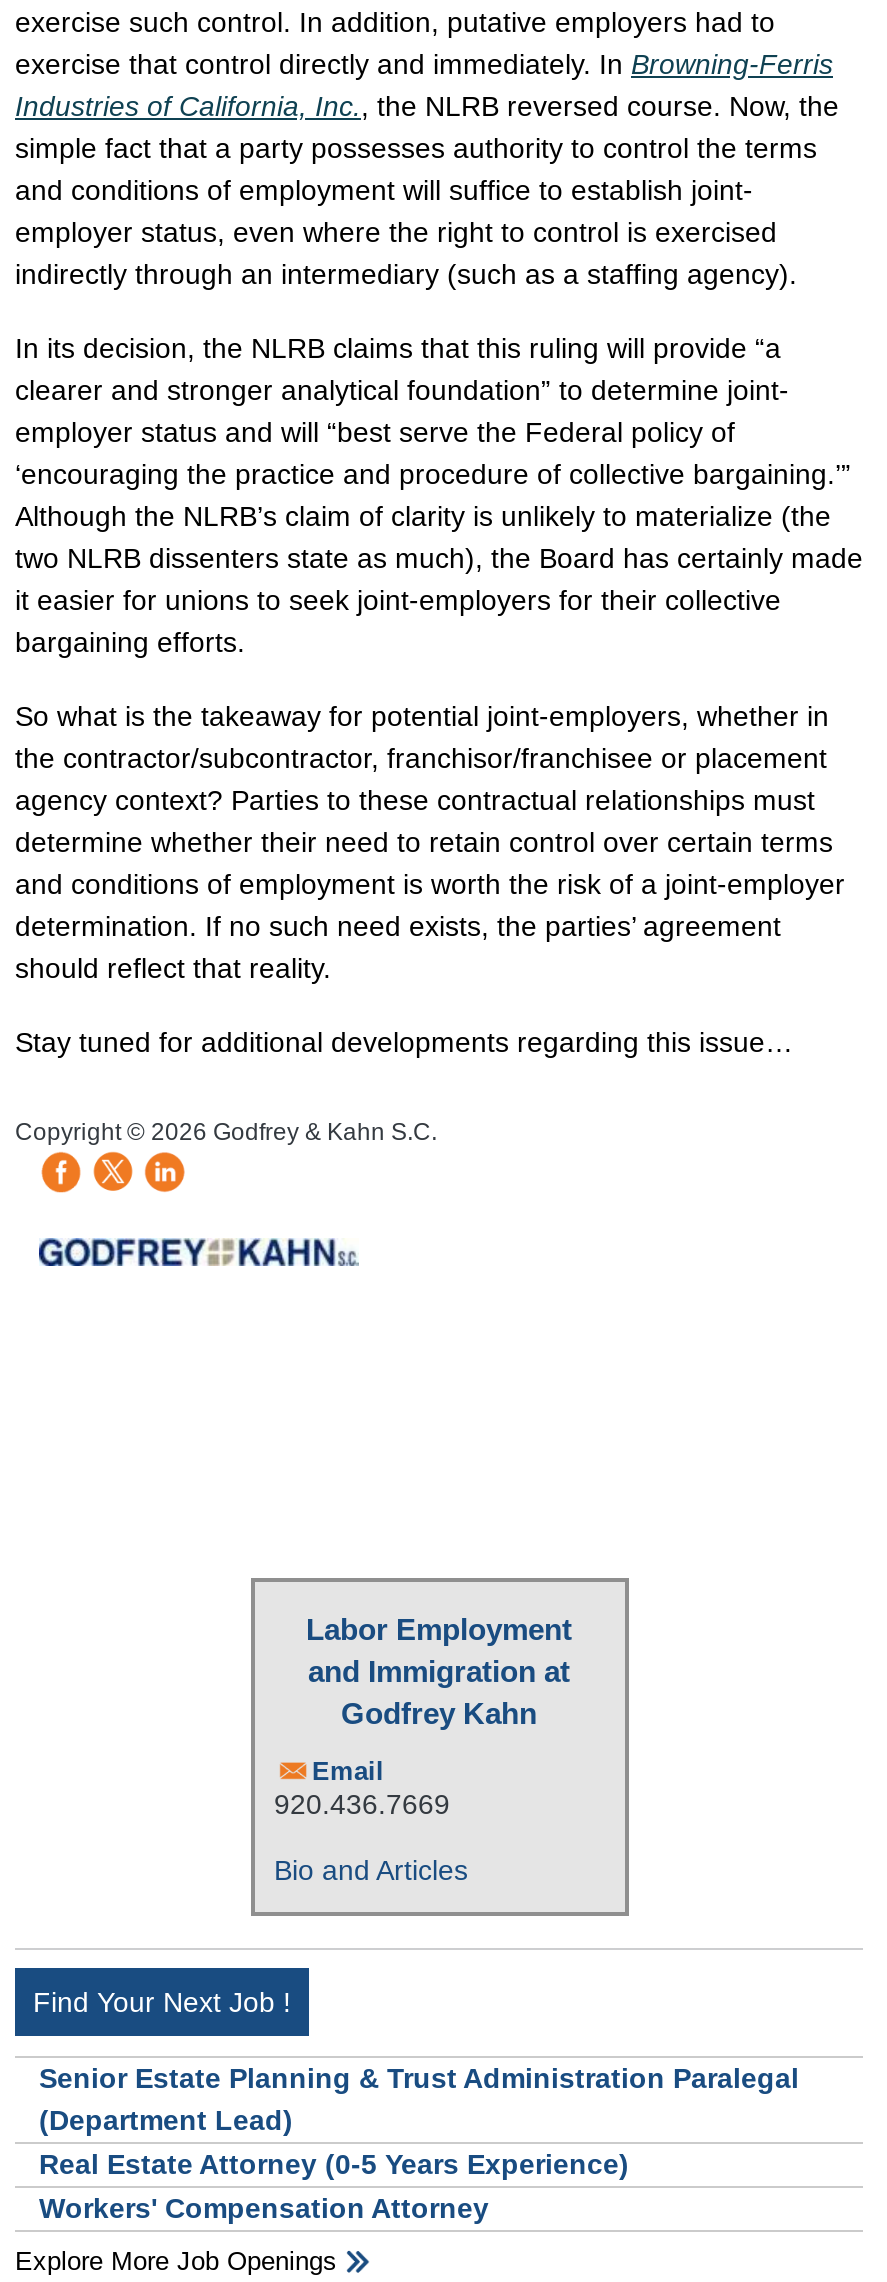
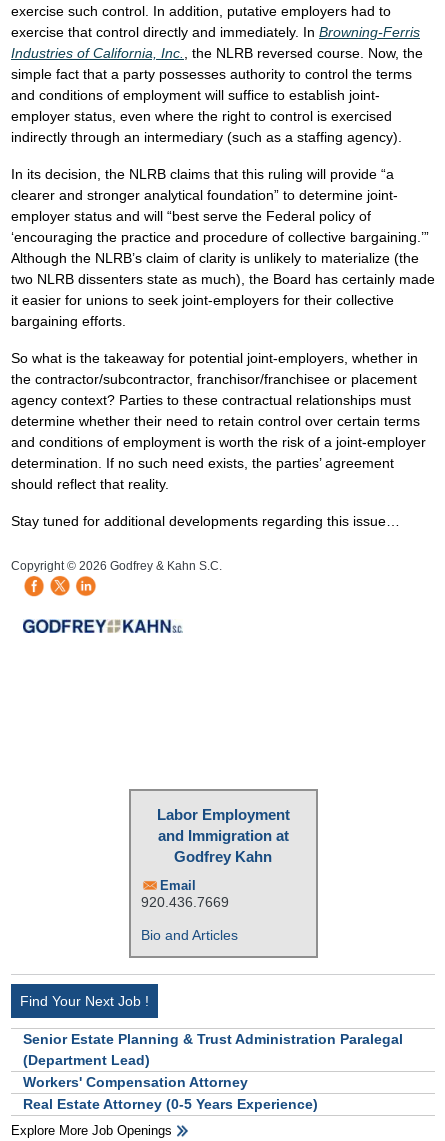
moved [39,2148,629,2180] -> [23,1096,318,1112]: Real Estate Attorney (0-5 Years Experience)
moved [39,2192,489,2224] -> [23,1074,248,1090]: Workers' Compensation Attorney

